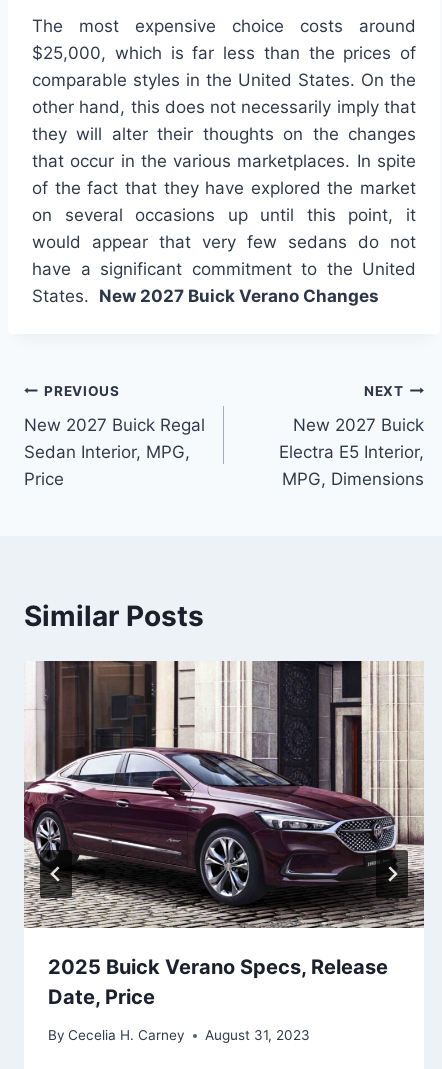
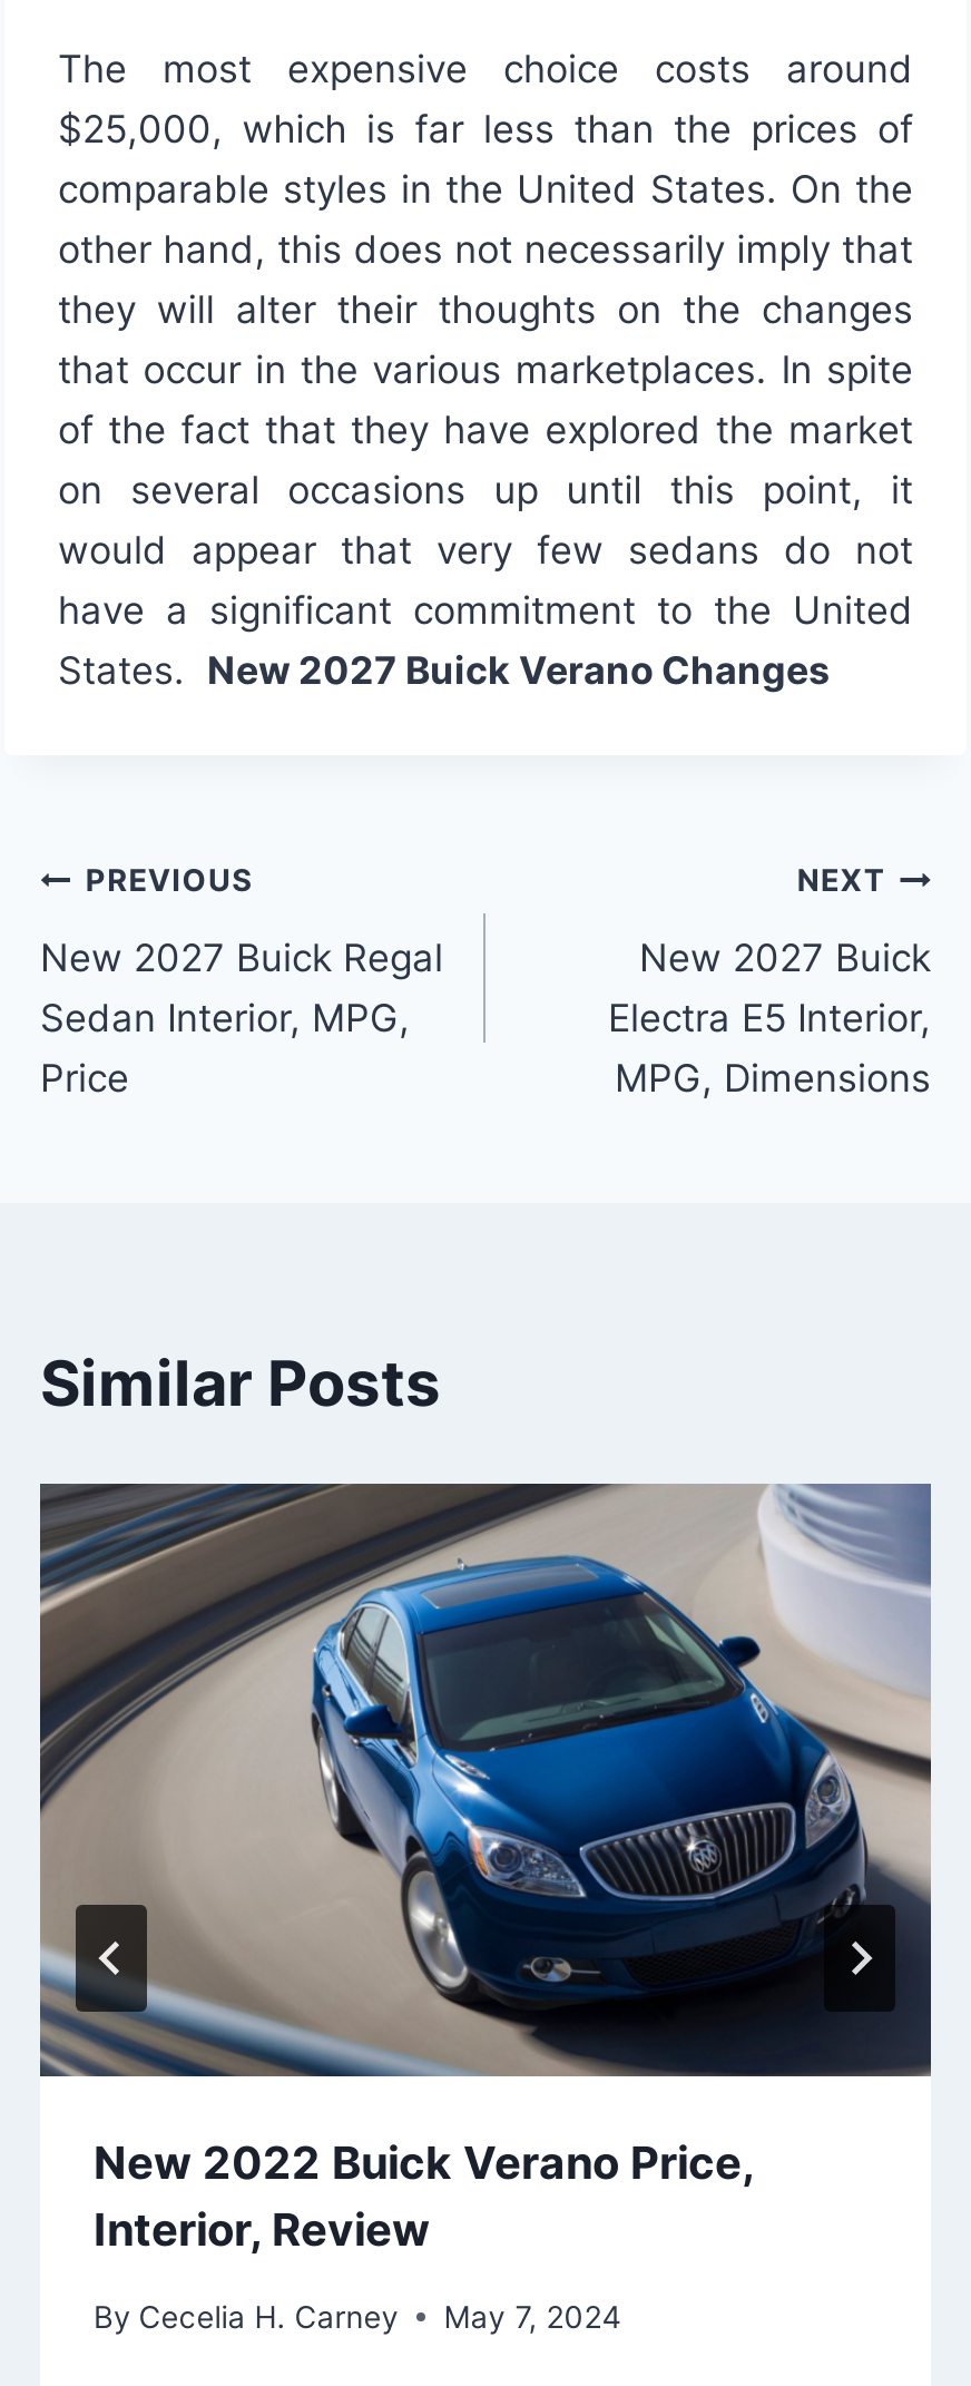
[23,660,424,1009] [image] | 2025 Buick Verano Specs, Release | Date, Price -> [38,1480,933,2257] [image] | New 2022 Buick Verano Price, | Interior, Review
[48,1027,310,1043] By Cecelia H. Carney August 31, 2023 -> [94,2299,622,2335] By Cecelia H. Carney May 7, 2024

